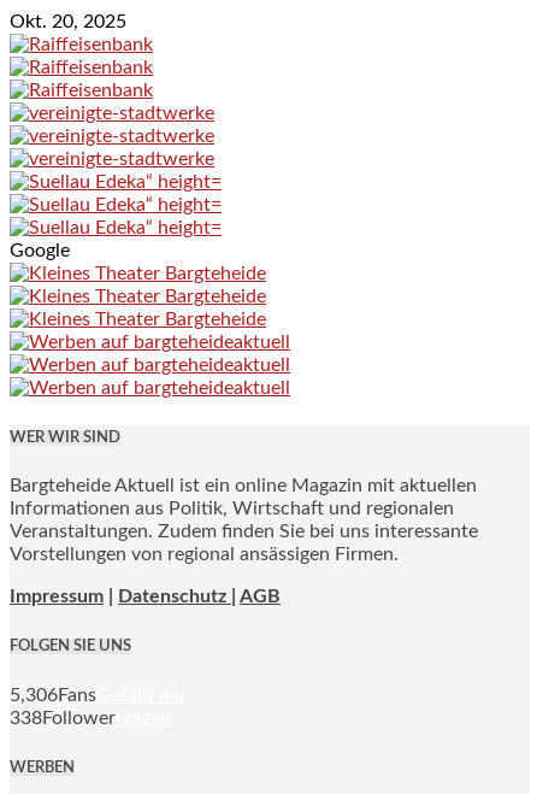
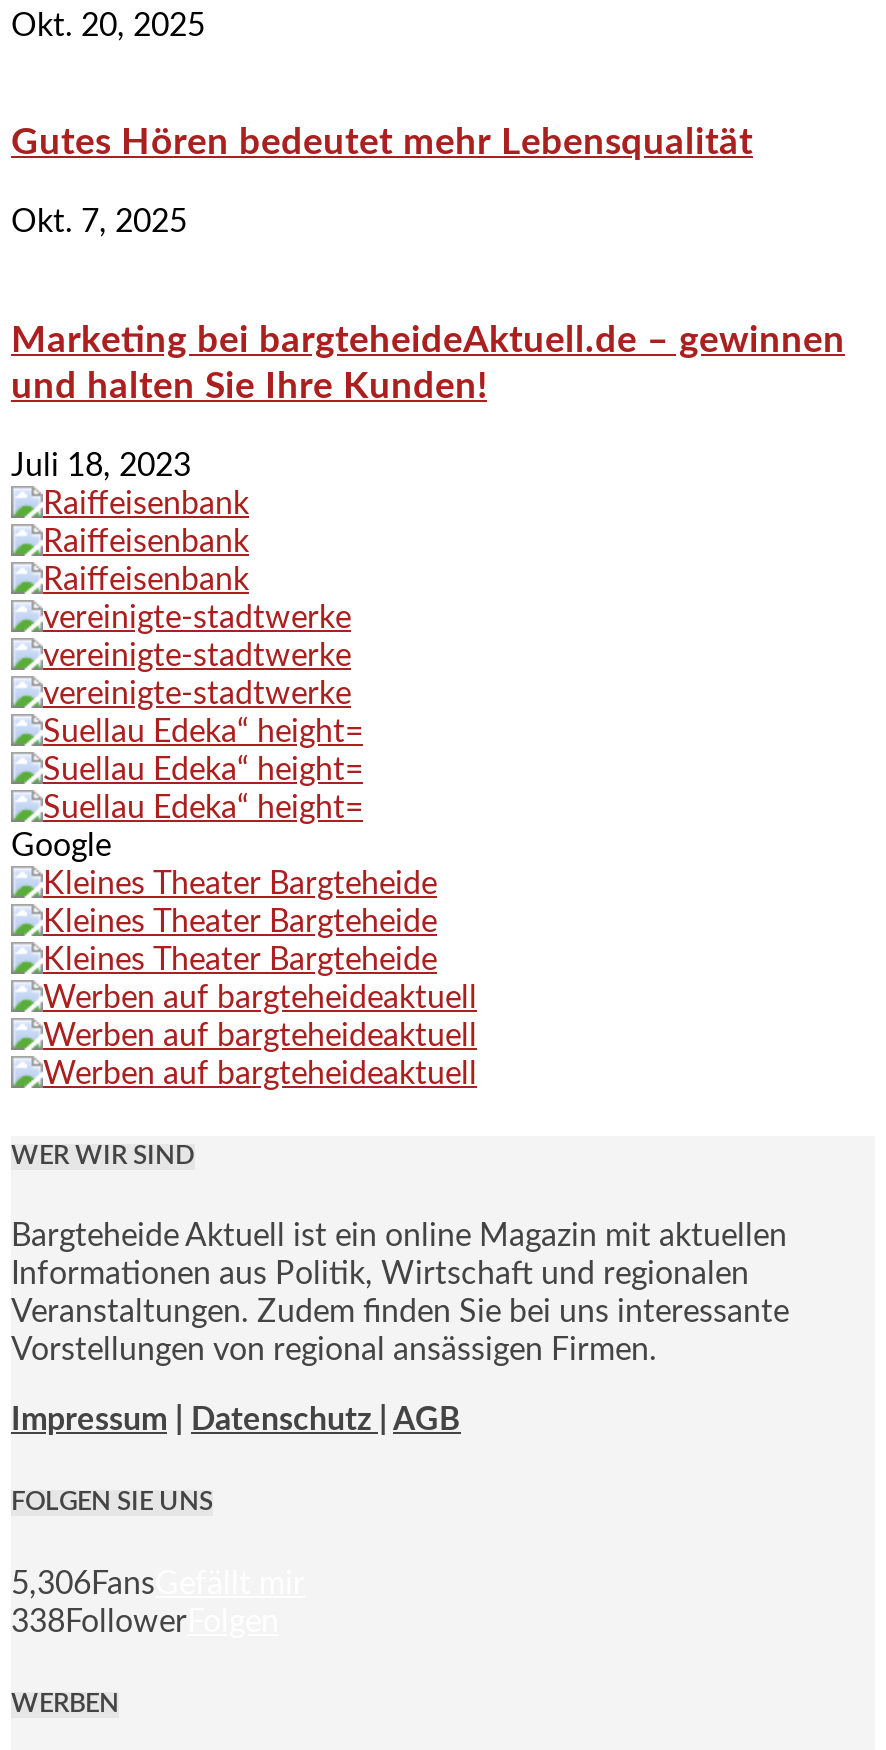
none -> [11,125,845,481] Gutes Hören bedeutet mehr Lebensqualität | Okt. 7, 2025 | Marketing bei bargteheideAktuell.de – gewinnen | und halten Sie Ihre Kunden! | Juli 18, 2023

